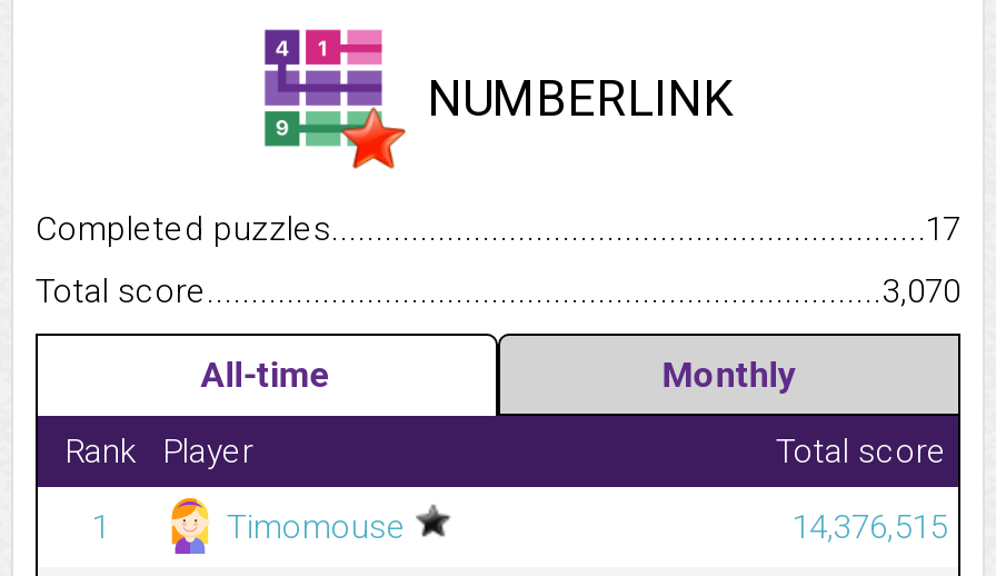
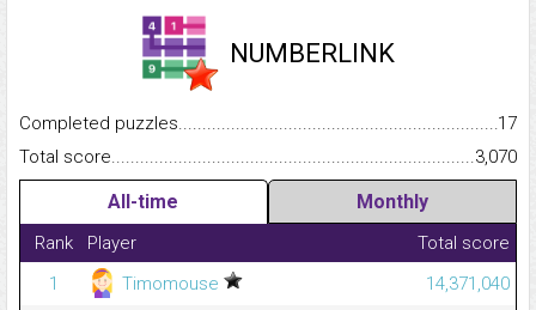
[791,507,947,547] 14,376,515 -> [426,273,510,295] 14,371,040

